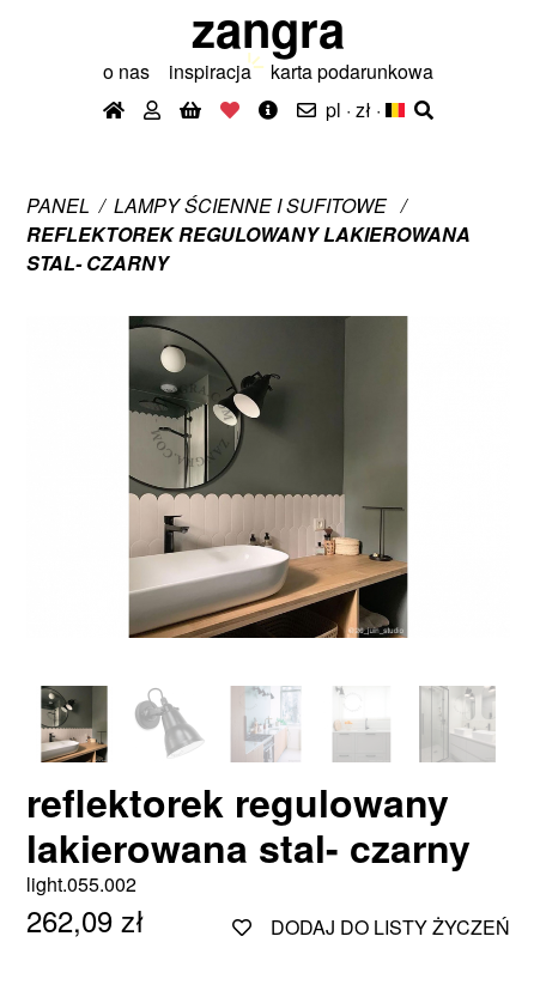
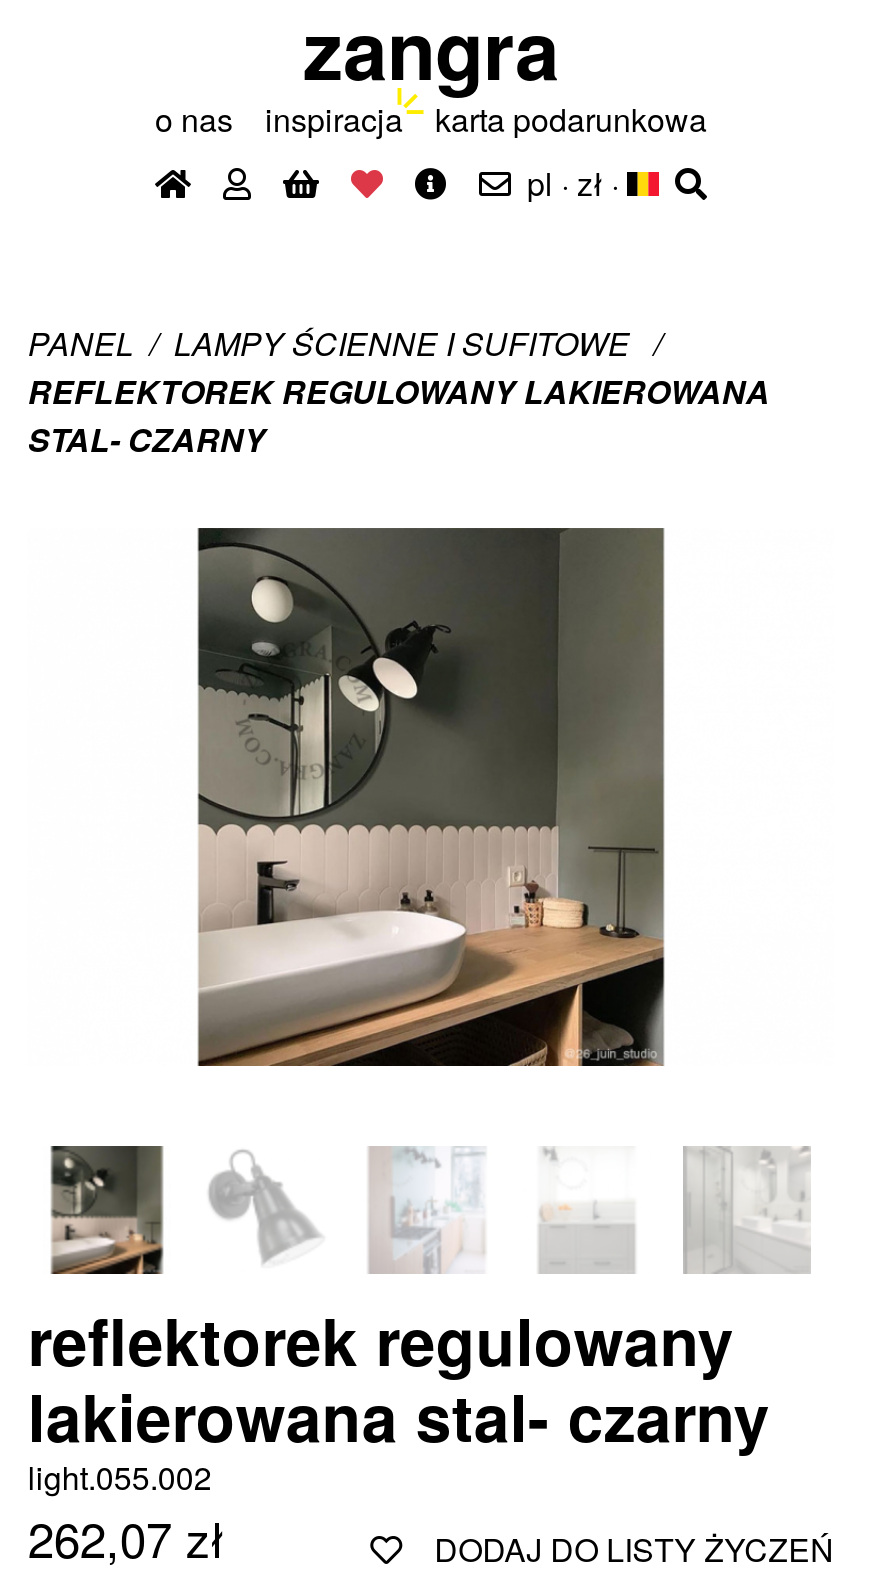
[27,898,144,940] 262,09 zł -> [28,1501,224,1571] 262,07 zł

